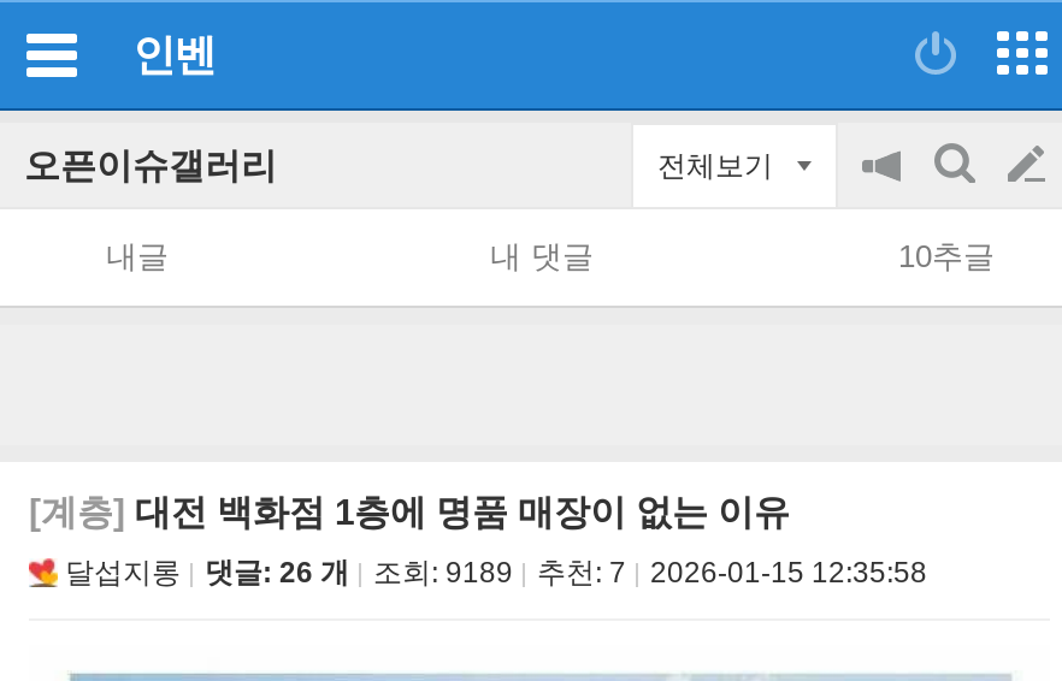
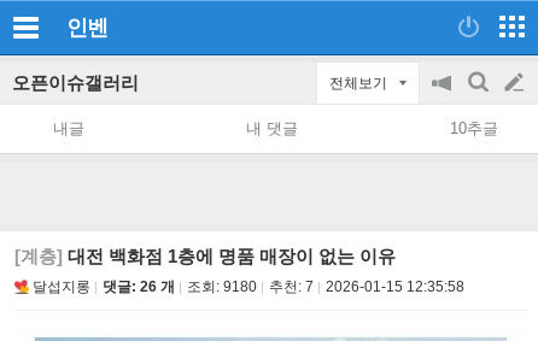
[65,556,927,590] 달섭지롱 댓글: 26 개 조회: 9189 추천: 7 2026-01-15 12:35:58 -> [33,278,464,295] 달섭지롱 댓글: 26 개 조회: 9180 추천: 7 2026-01-15 12:35:58

